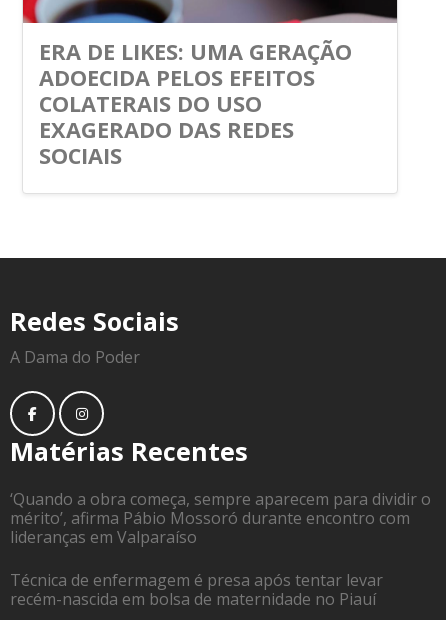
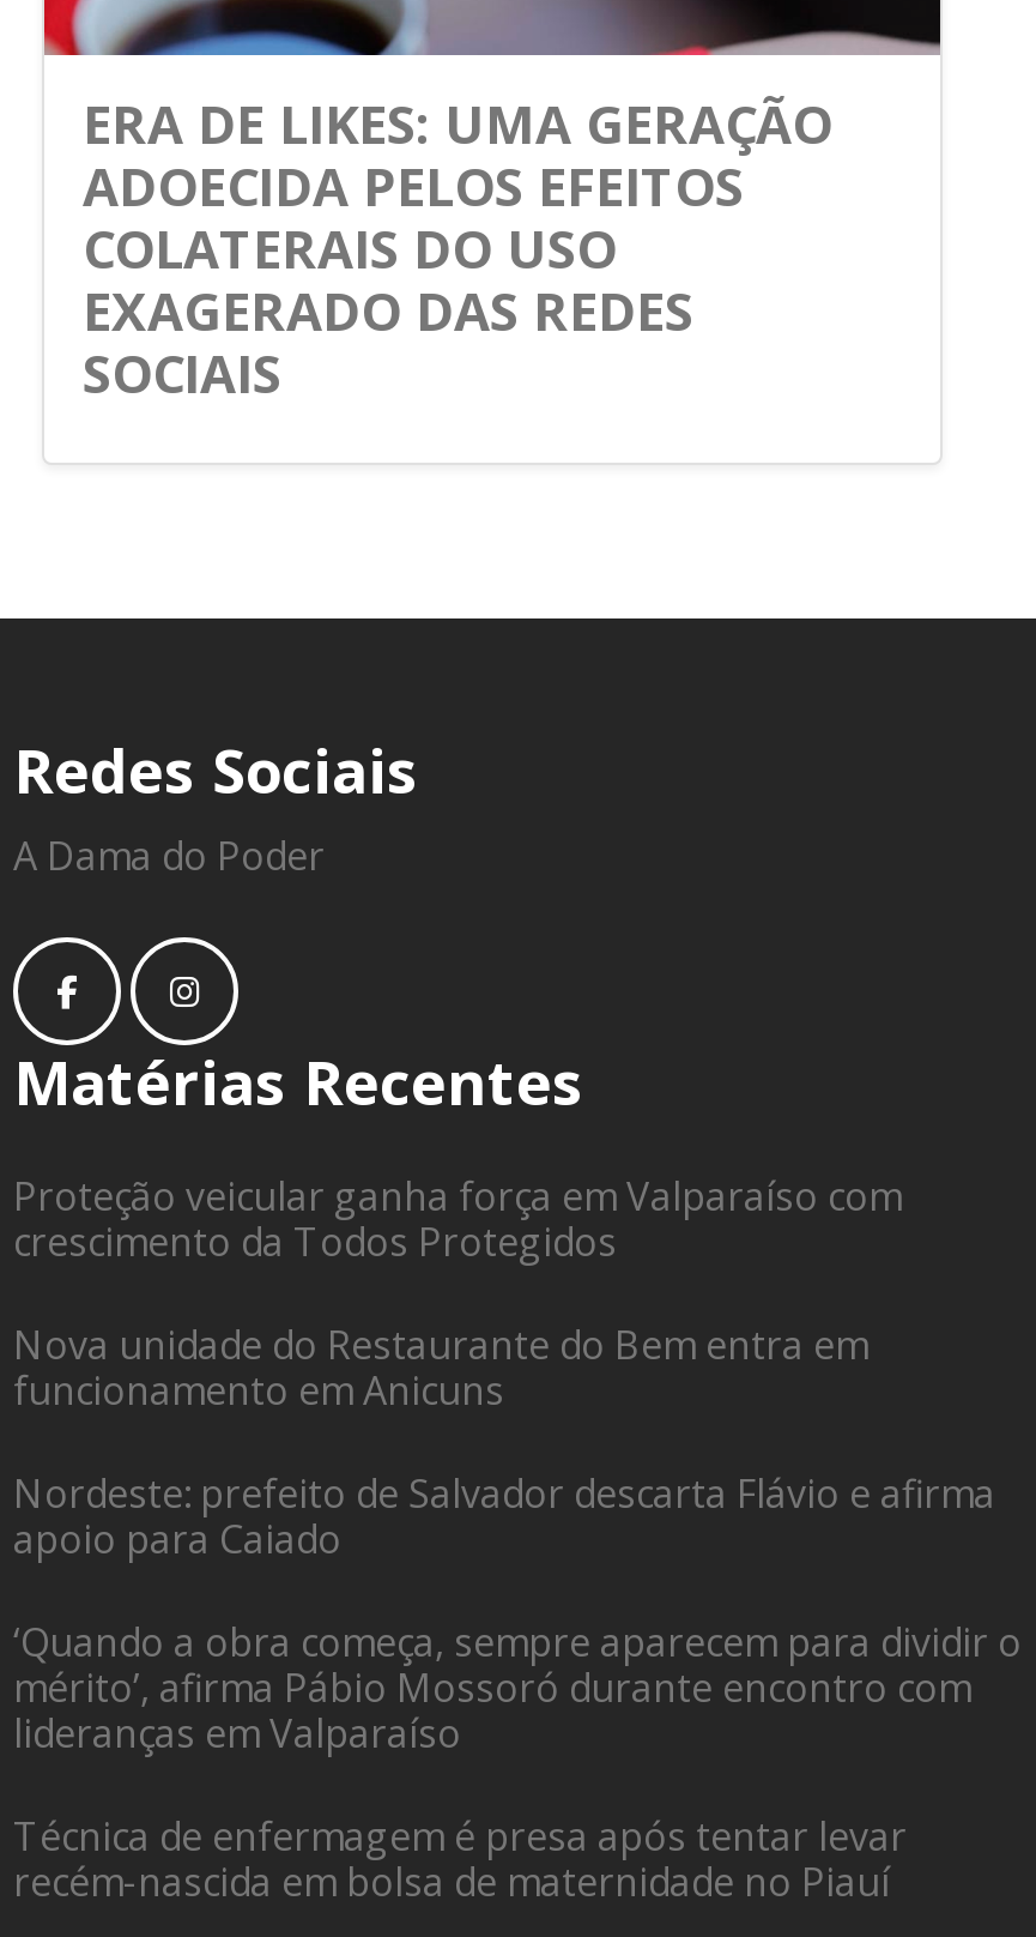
none -> [13,1171,995,1567] Proteção veicular ganha força em Valparaíso com | crescimento da Todos Protegidos | Nova unidade do Restaurante do Bem entra em | funcionamento em Anicuns | Nordeste: prefeito de Salvador descarta Flávio e afirma | apoio para Caiado

